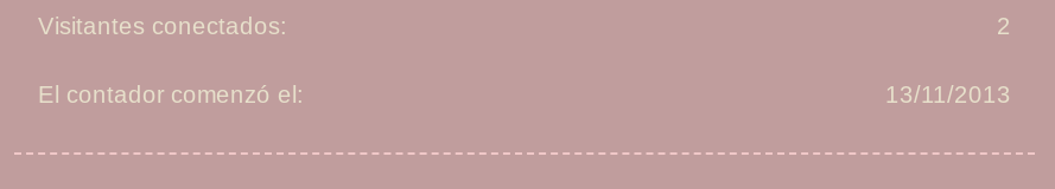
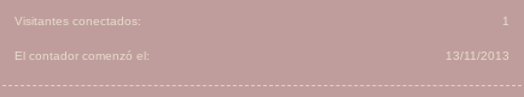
[997,12,1011,38] 2 -> [502,14,510,27] 1

